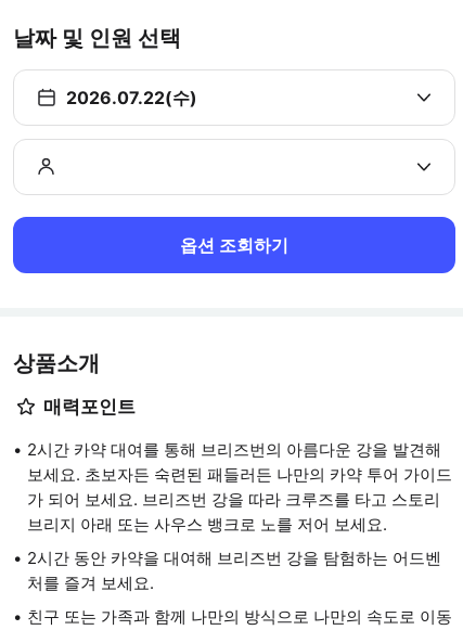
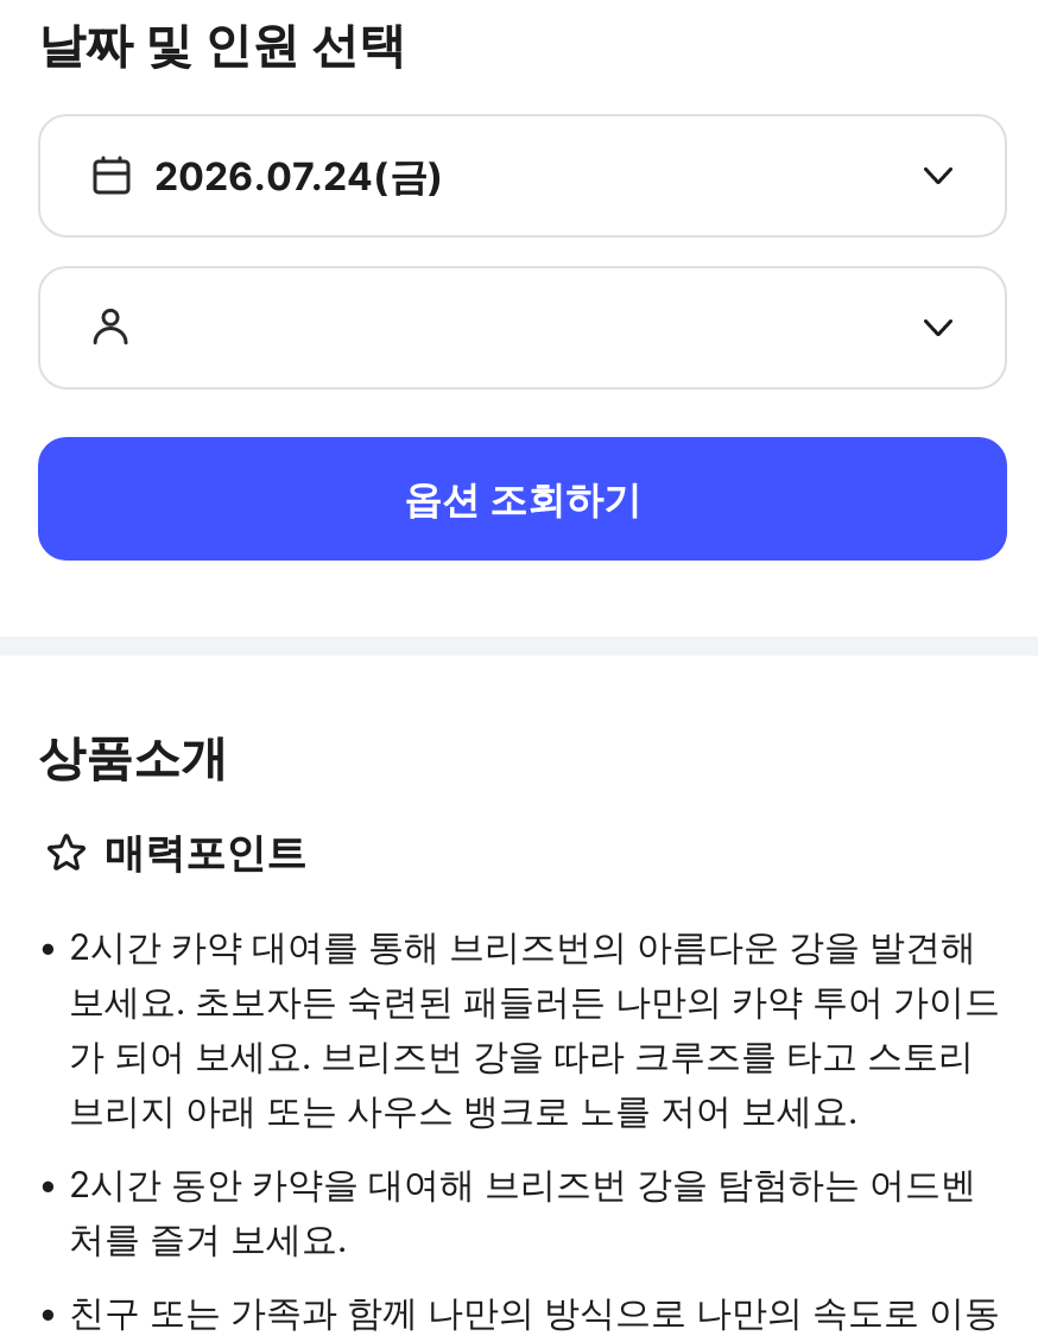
[66,87,197,108] 2026.07.22(수) -> [154,152,444,200] 2026.07.24(금)

